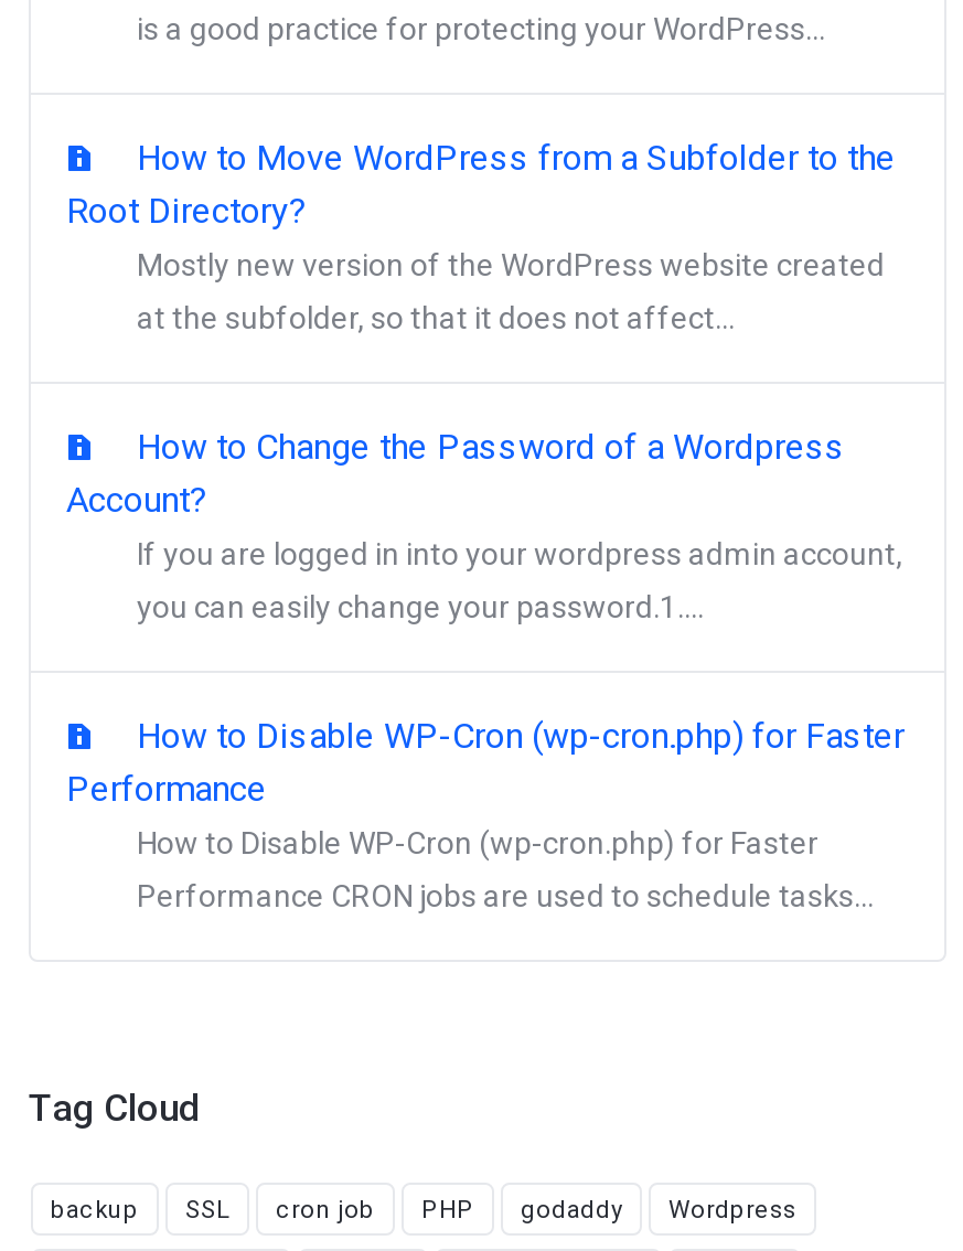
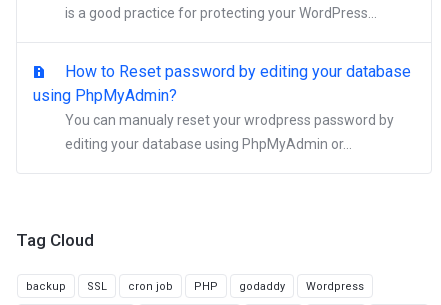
[66,136,905,912] How to Move WordPress from a Subfolder to the | Root Directory? | Mostly new version of the WordPress website created | at the subfolder, so that it does not affect... | How to Change the Password of a Wordpress | Account? | If you are logged in into your wordpress admin account, | you can easily change your password.1.... | How to Disable WP-Cron (wp-cron.php) for Faster | Performance | How to Disable WP-Cron (wp-cron.php) for Faster | Performance CRON jobs are used to schedule tasks... -> [33,61,411,151] How to Reset password by editing your database | using PhpMyAdmin? | You can manualy reset your wrodpress password by | editing your database using PhpMyAdmin or...

